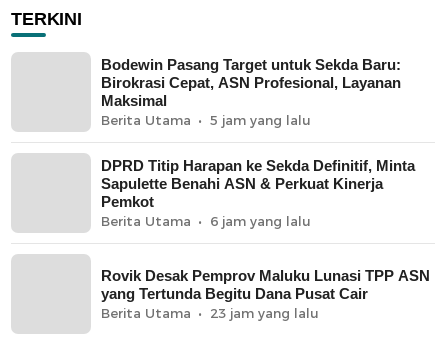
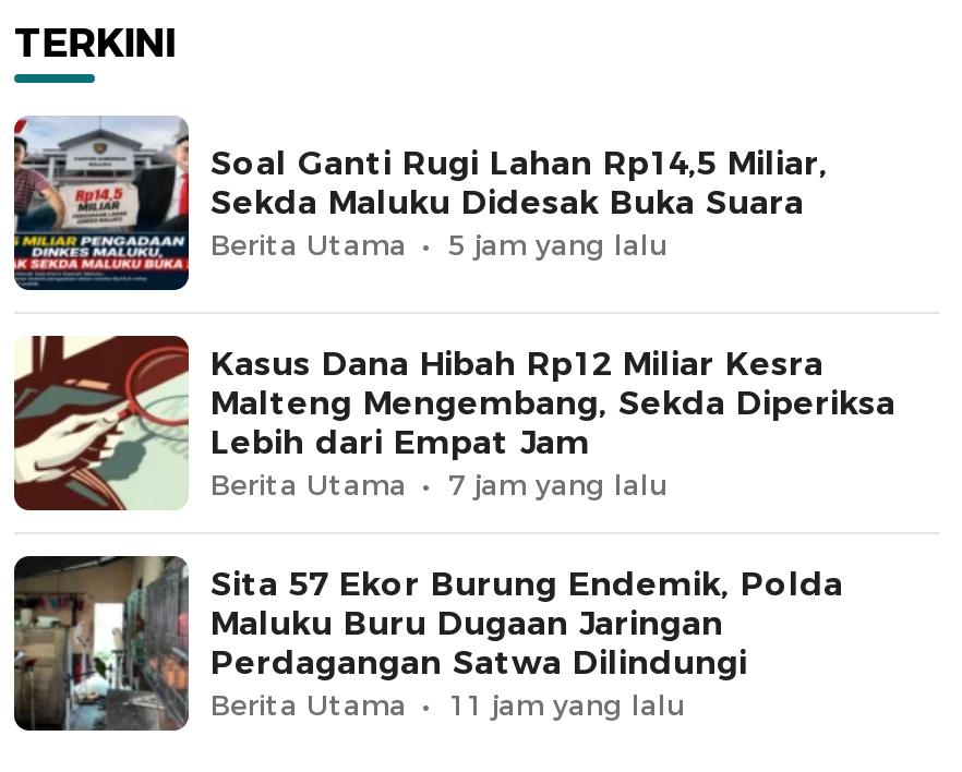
none -> [12,118,191,292] [image]
[101,56,401,109] Bodewin Pasang Target untuk Sekda Baru: | Birokrasi Cepat, ASN Profesional, Layanan | Maksimal -> [211,142,828,223] Soal Ganti Rugi Lahan Rp14,5 Miliar, | Sekda Maluku Didesak Buka Suara
none -> [12,334,180,512] [image]
[101,157,415,210] DPRD Titip Harapan ke Sekda Definitif, Minta | Sapulette Benahi ASN & Perkuat Kinerja | Pemkot -> [211,343,895,463] Kasus Dana Hibah Rp12 Miliar Kesra | Malteng Mengembang, Sekda Diperiksa | Lebih dari Empat Jam
[101,213,311,229] Berita Utama 6 jam yang lalu -> [211,467,669,502] Berita Utama 7 jam yang lalu
none -> [12,554,189,746] [image]
[101,267,430,302] Rovik Desak Pemprov Maluku Lunasi TPP ASN | yang Tertunda Begitu Dana Pusat Cair -> [211,563,843,683] Sita 57 Ekor Burung Endemik, Polda | Maluku Buru Dugaan Jaringan | Perdagangan Satwa Dilindungi
[101,305,319,321] Berita Utama 23 jam yang lalu -> [211,688,686,722] Berita Utama 11 jam yang lalu

